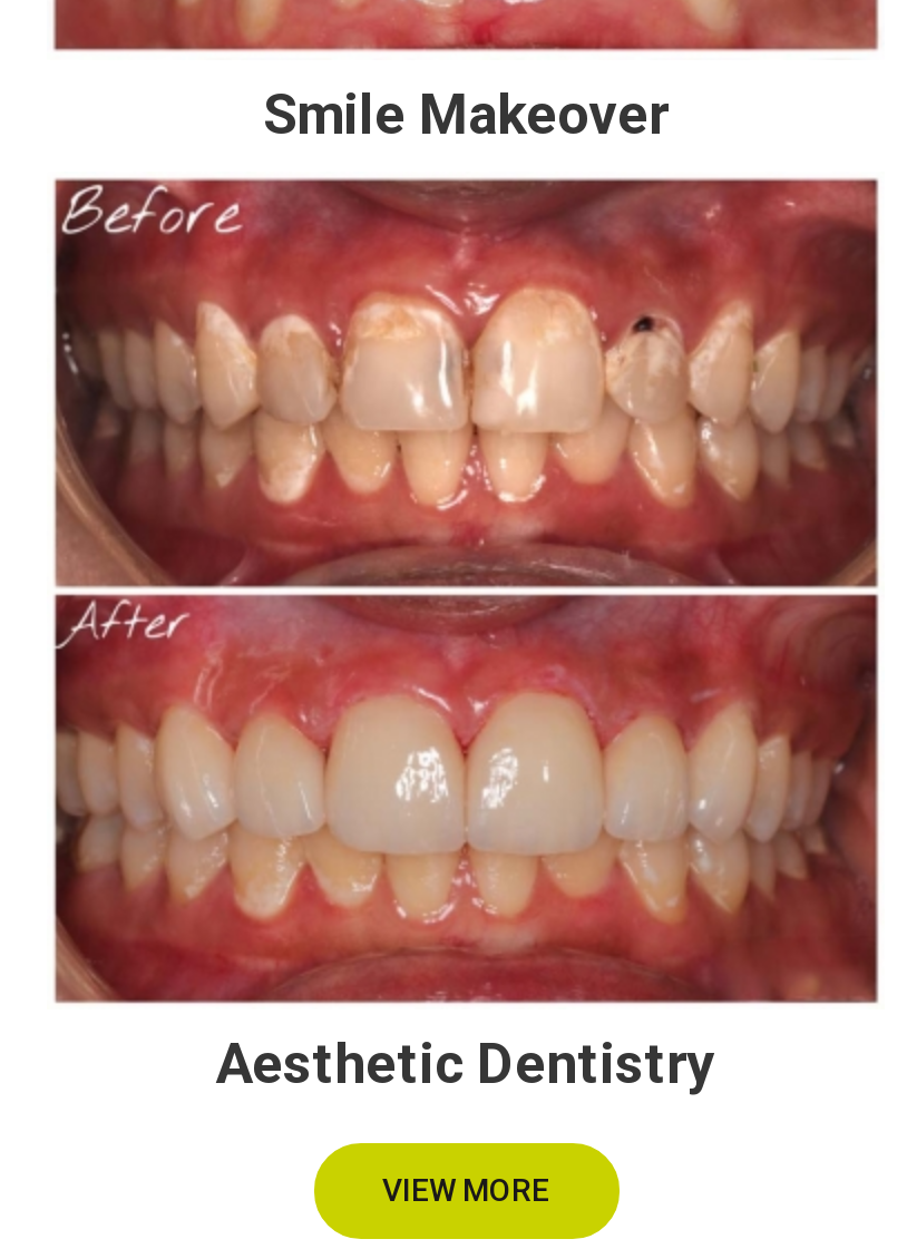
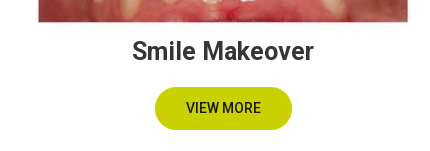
[53,176,878,1096] [image] | Aesthetic Dentistry -> none

